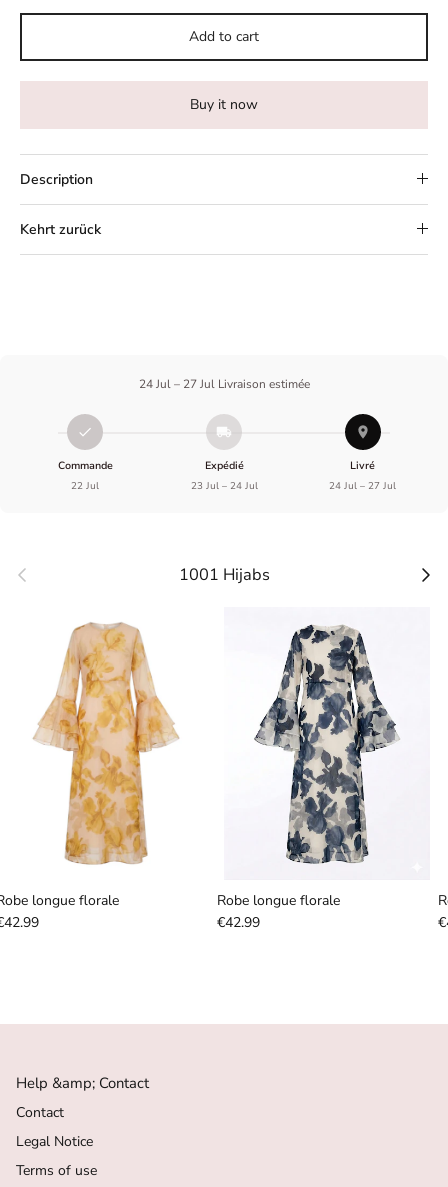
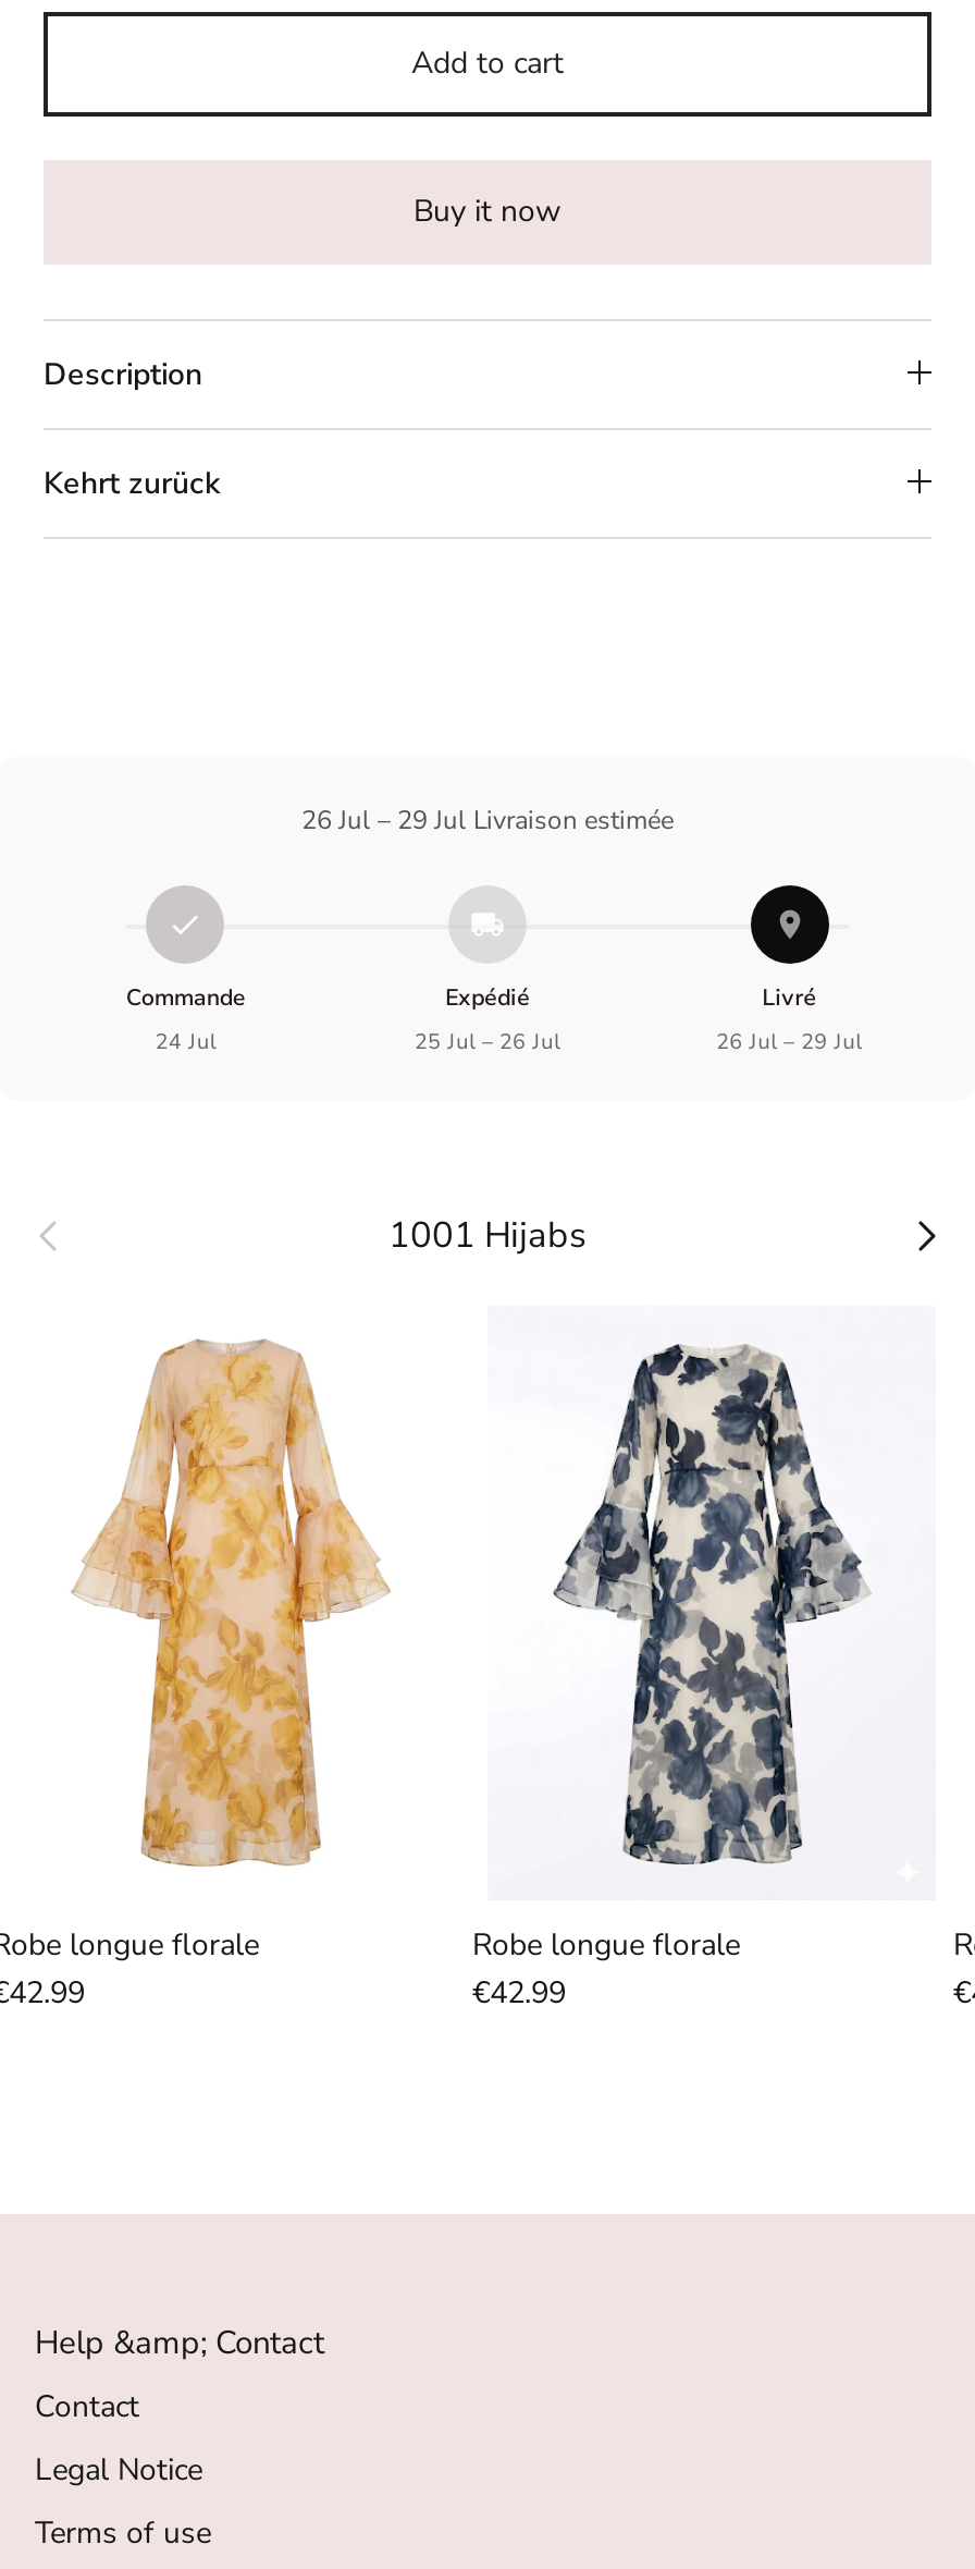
[138,376,309,392] 24 Jul – 27 Jul Livraison estimée -> [301,802,674,837] 26 Jul – 29 Jul Livraison estimée
[71,479,99,492] 22 Jul -> [155,1027,216,1055] 24 Jul
[190,479,257,492] 23 Jul – 24 Jul -> [415,1027,560,1055] 25 Jul – 26 Jul
[329,479,396,492] 24 Jul – 27 Jul -> [716,1027,862,1055] 26 Jul – 29 Jul

